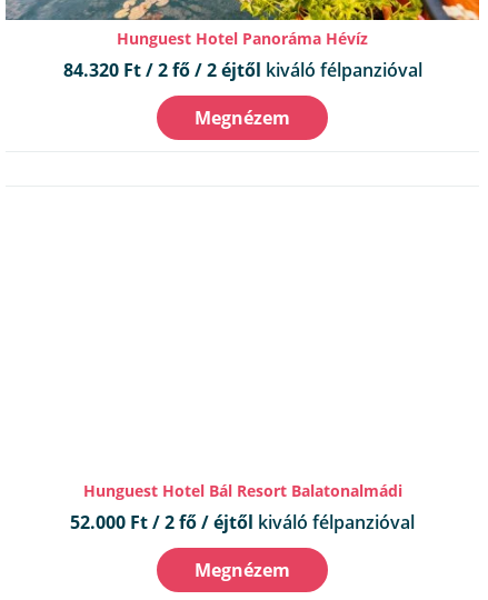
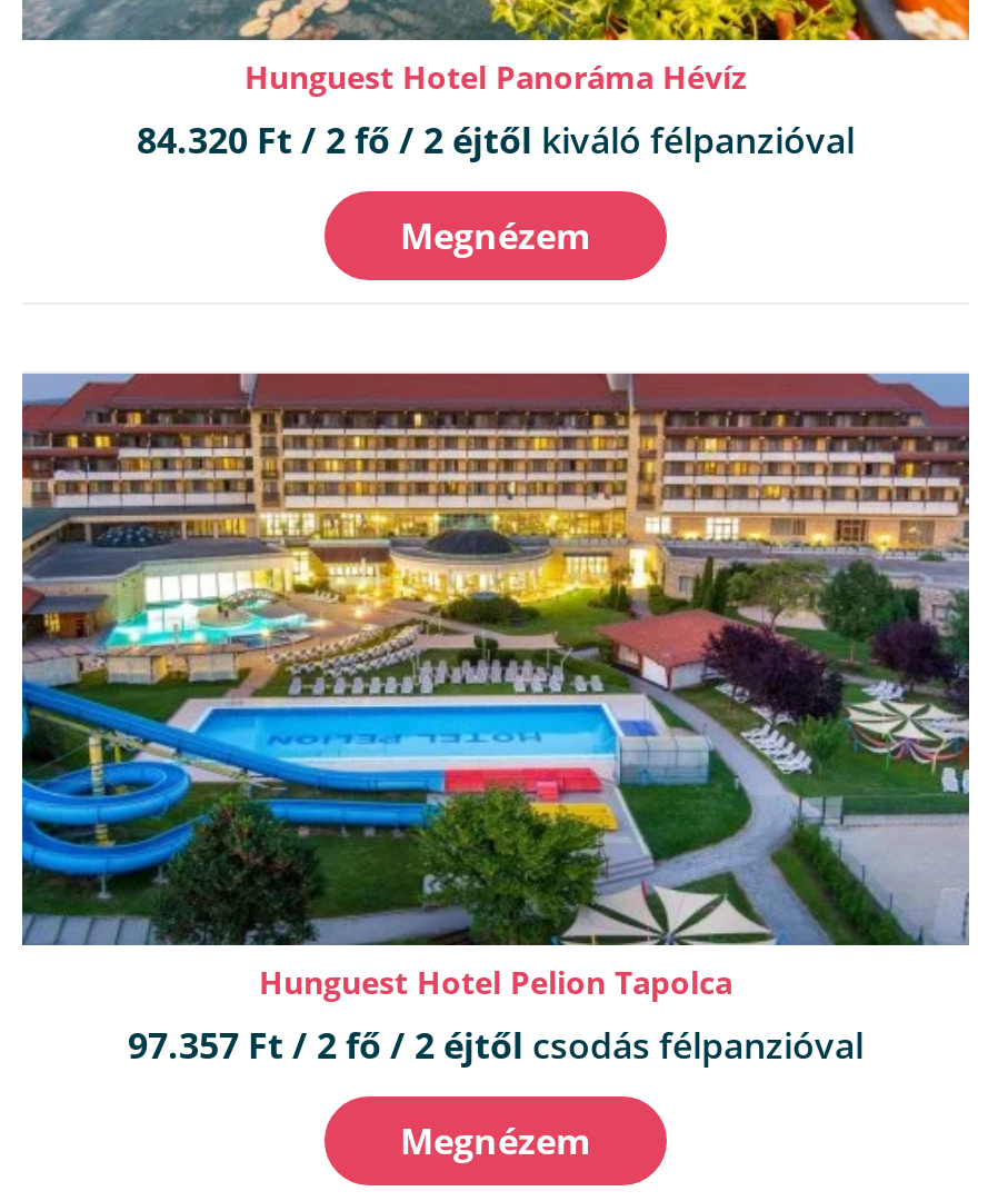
none -> [20,371,971,947] [image]
[70,480,415,535] Hunguest Hotel Bál Resort Balatonalmádi | 52.000 Ft / 2 fő / éjtől kiváló félpanzióval -> [128,962,864,1071] Hunguest Hotel Pelion Tapolca | 97.357 Ft / 2 fő / 2 éjtől csodás félpanzióval

